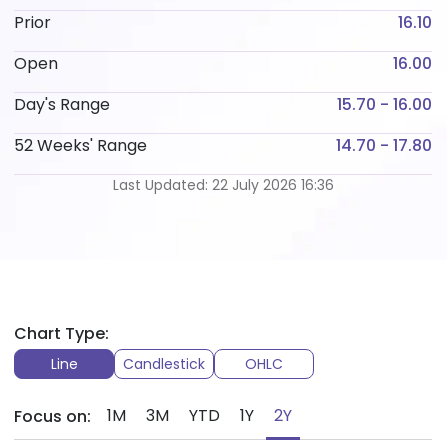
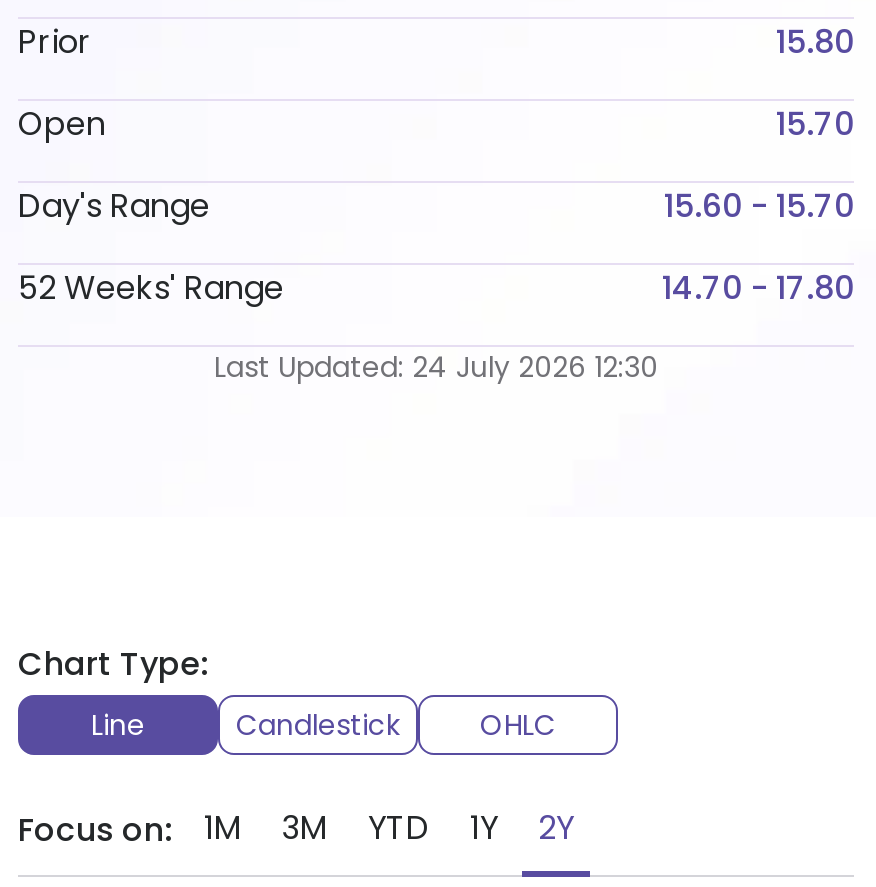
[398,11,432,34] 16.10 -> [776,19,854,65] 15.80
[393,52,432,75] 16.00 -> [776,101,854,147] 15.70
[337,93,432,116] 15.70 - 16.00 -> [664,183,854,229] 15.60 - 15.70
[112,175,333,195] Last Updated: 22 July 2026 16:36 -> [214,347,658,387] Last Updated: 24 July 2026 12:30

